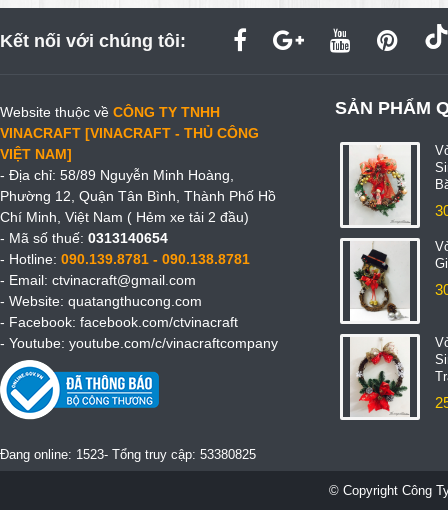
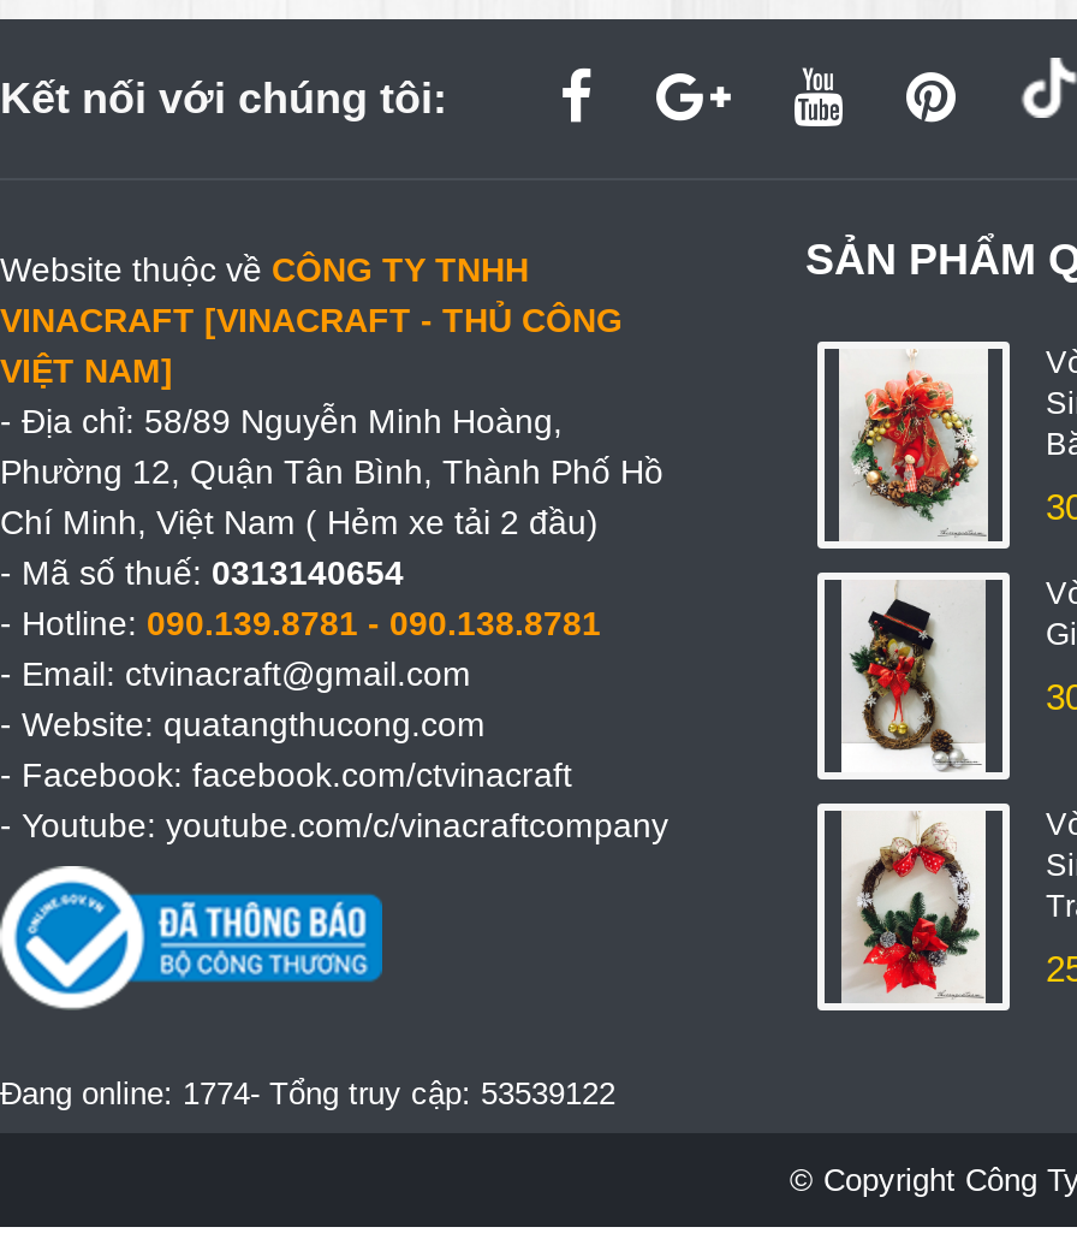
[0,447,256,462] Đang online: 1523- Tổng truy cập: 53380825 -> [0,1075,615,1111] Đang online: 1774- Tổng truy cập: 53539122

